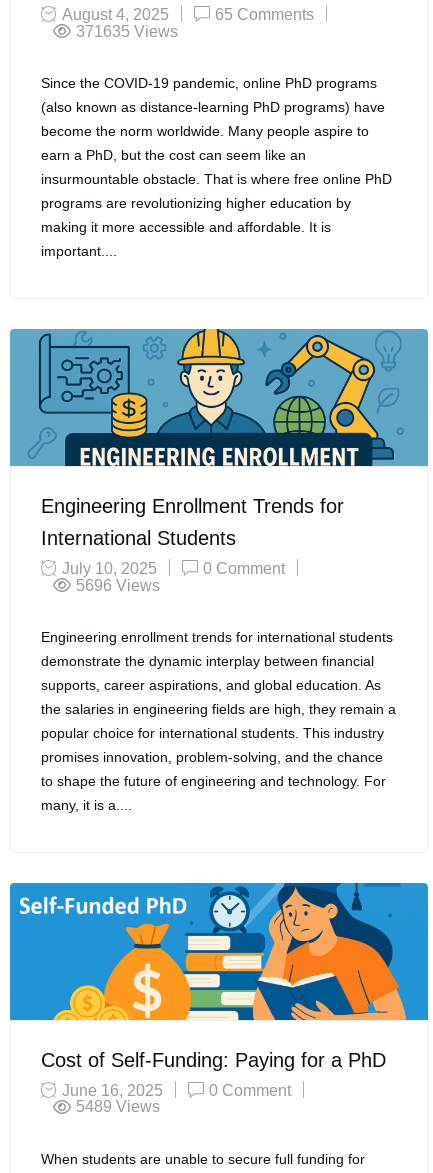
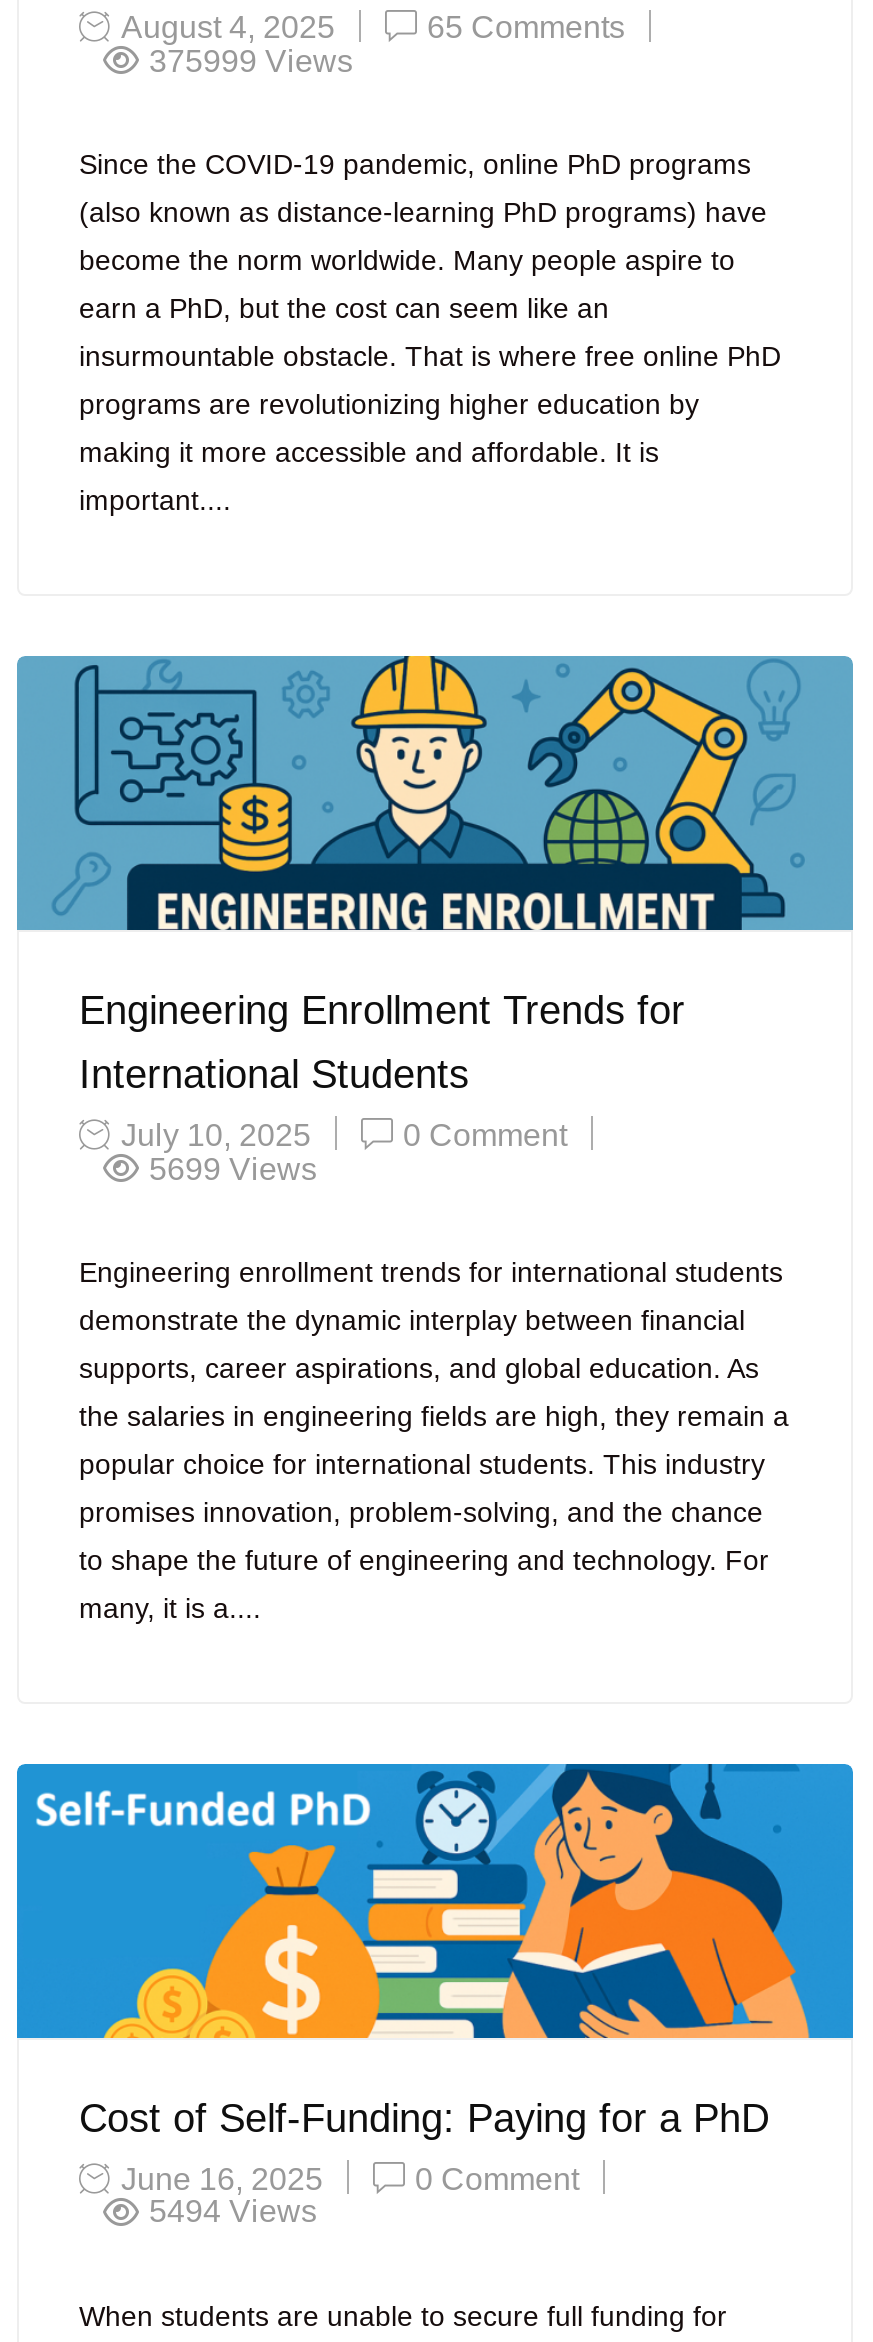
[76,23,178,40] 371635 Views -> [149,43,353,77] 375999 Views
[76,576,160,593] 5696 Views -> [149,1151,317,1185] 5699 Views
[76,1098,160,1115] 5489 Views -> [149,2195,317,2229] 5494 Views

